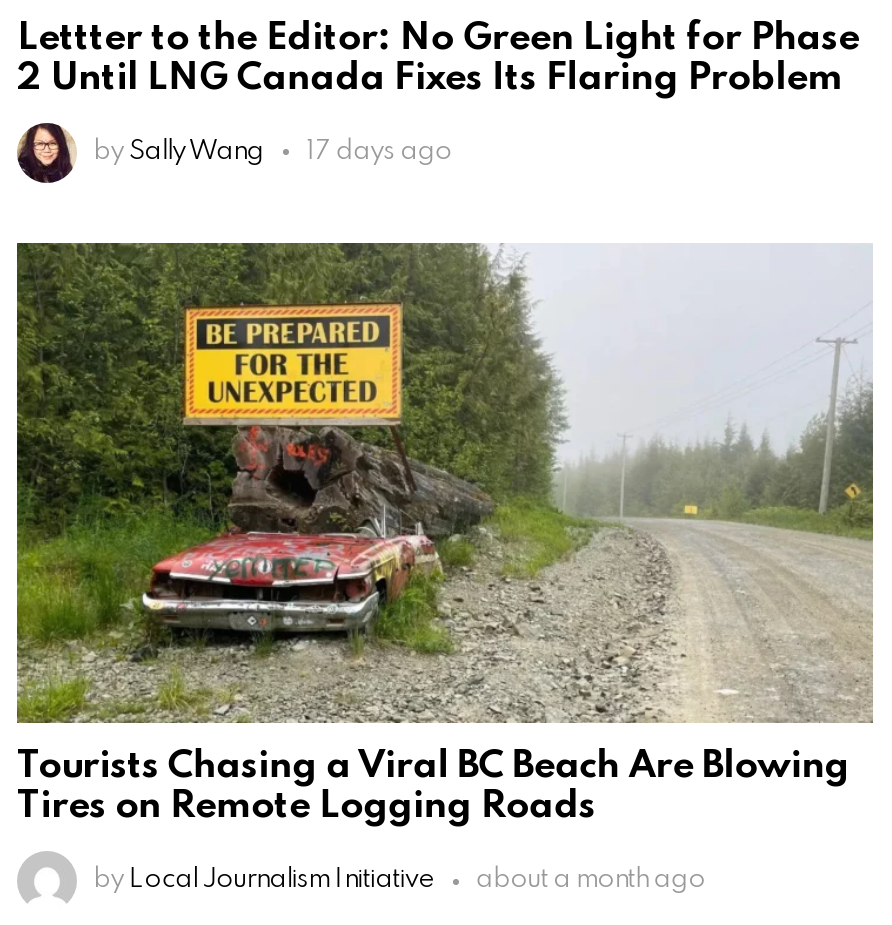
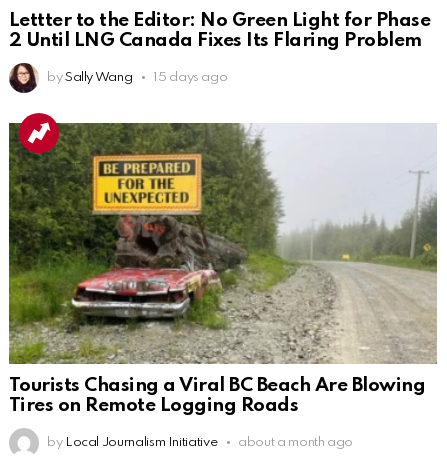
[93,139,452,165] by Sally Wang 17 days ago -> [47,71,227,84] by Sally Wang 15 days ago
[39,223,117,303] [image] -> [19,112,60,154] [image]

